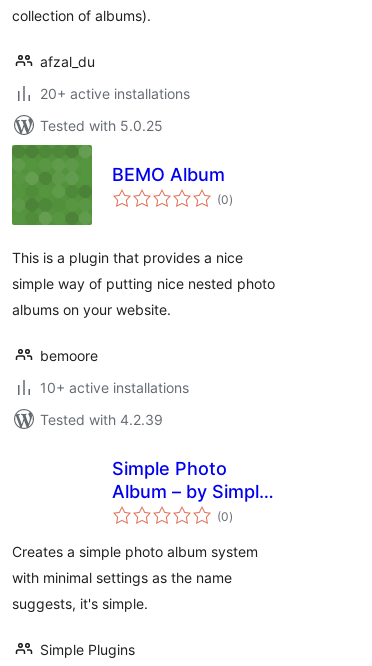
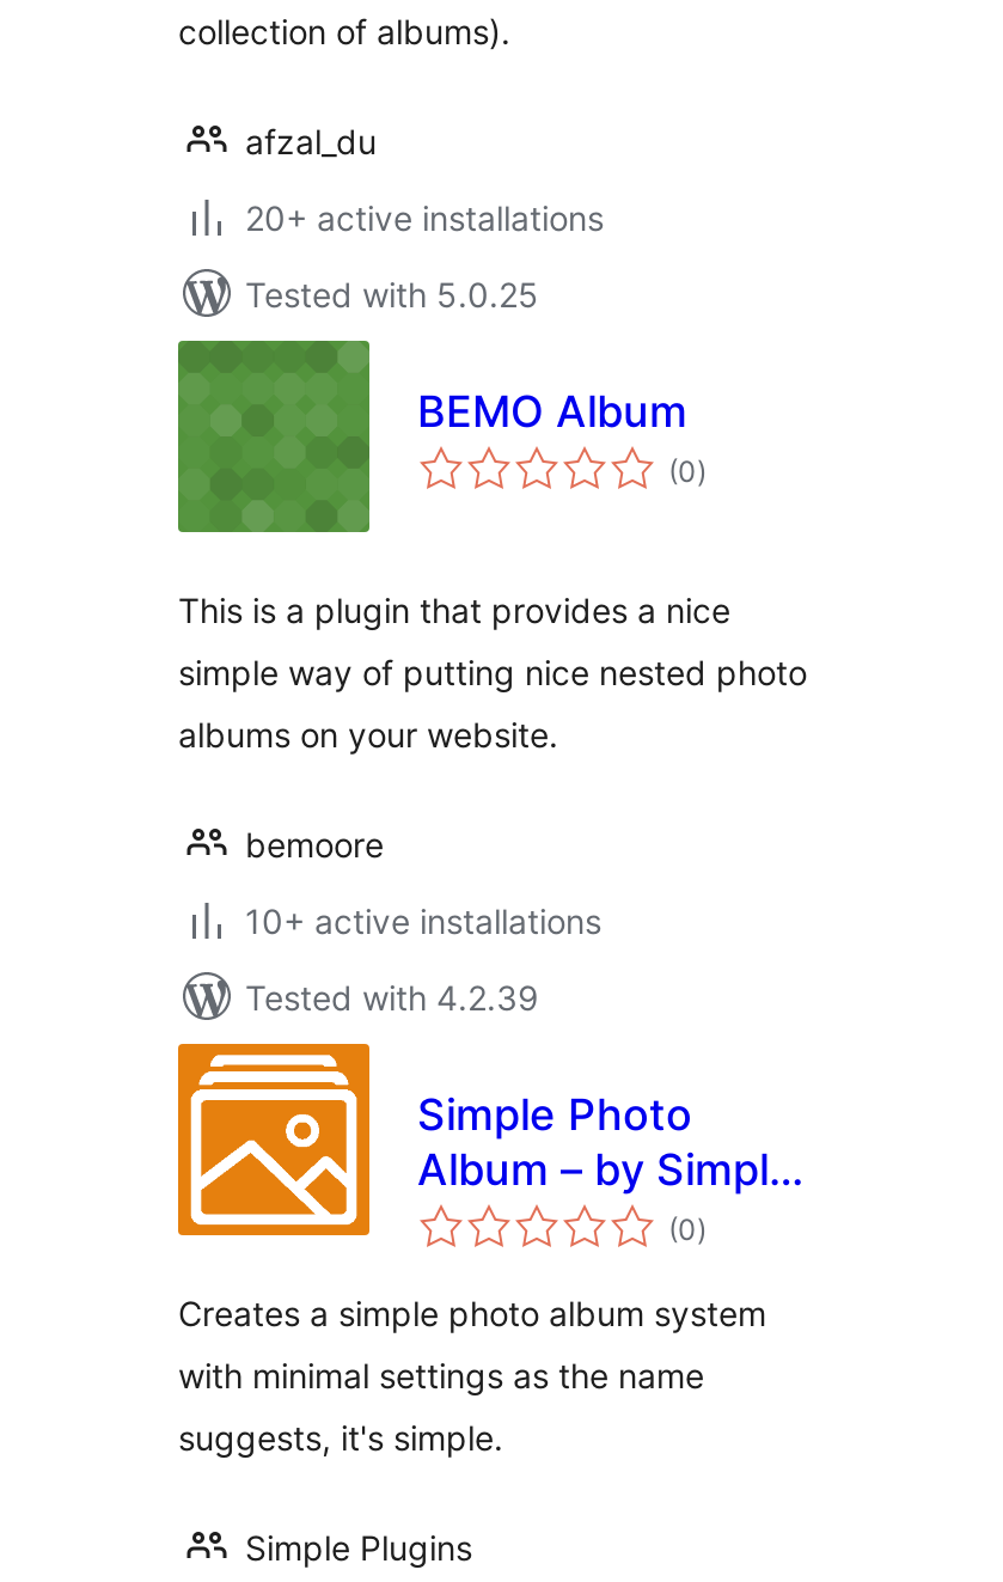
none -> [176,1042,372,1238] [image]

